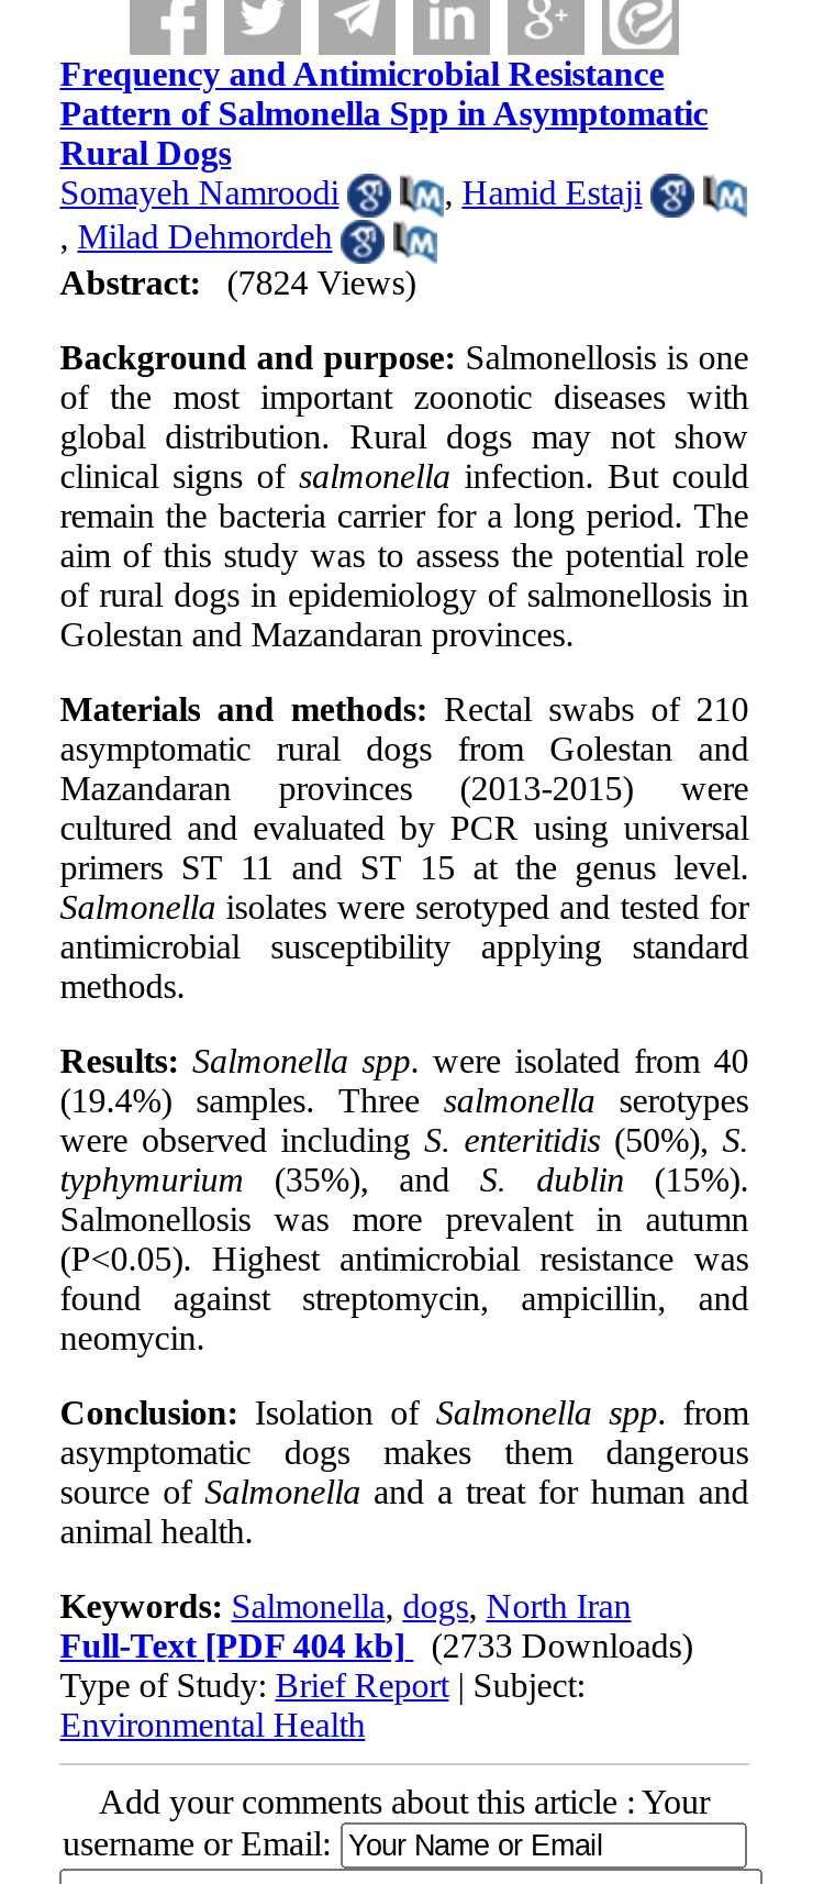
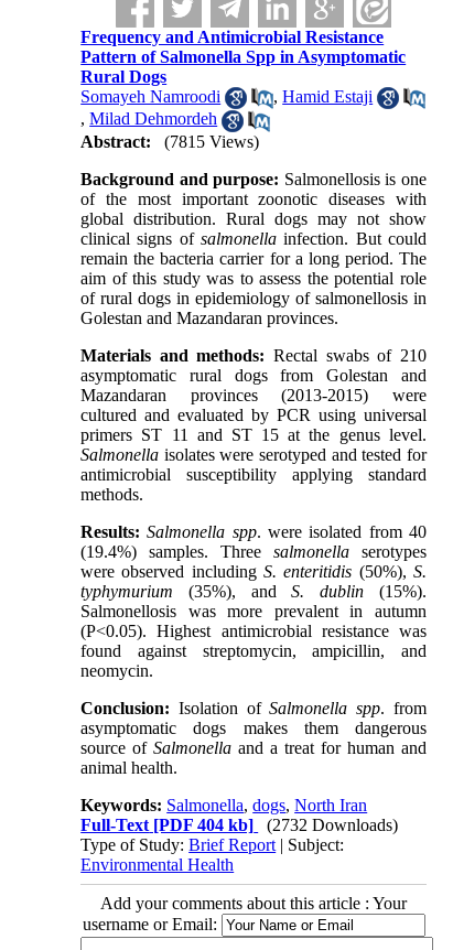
[60,263,416,301] Abstract: (7824 Views) -> [81,132,259,151] Abstract: (7815 Views)
[60,1626,693,1664] Full-Text [PDF 404 kb] (2733 Downloads) -> [81,815,398,834] Full-Text [PDF 404 kb] (2732 Downloads)

